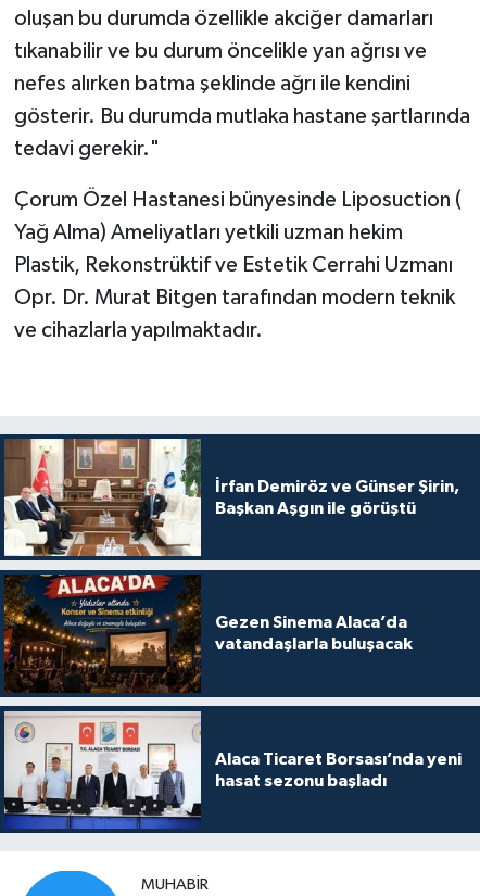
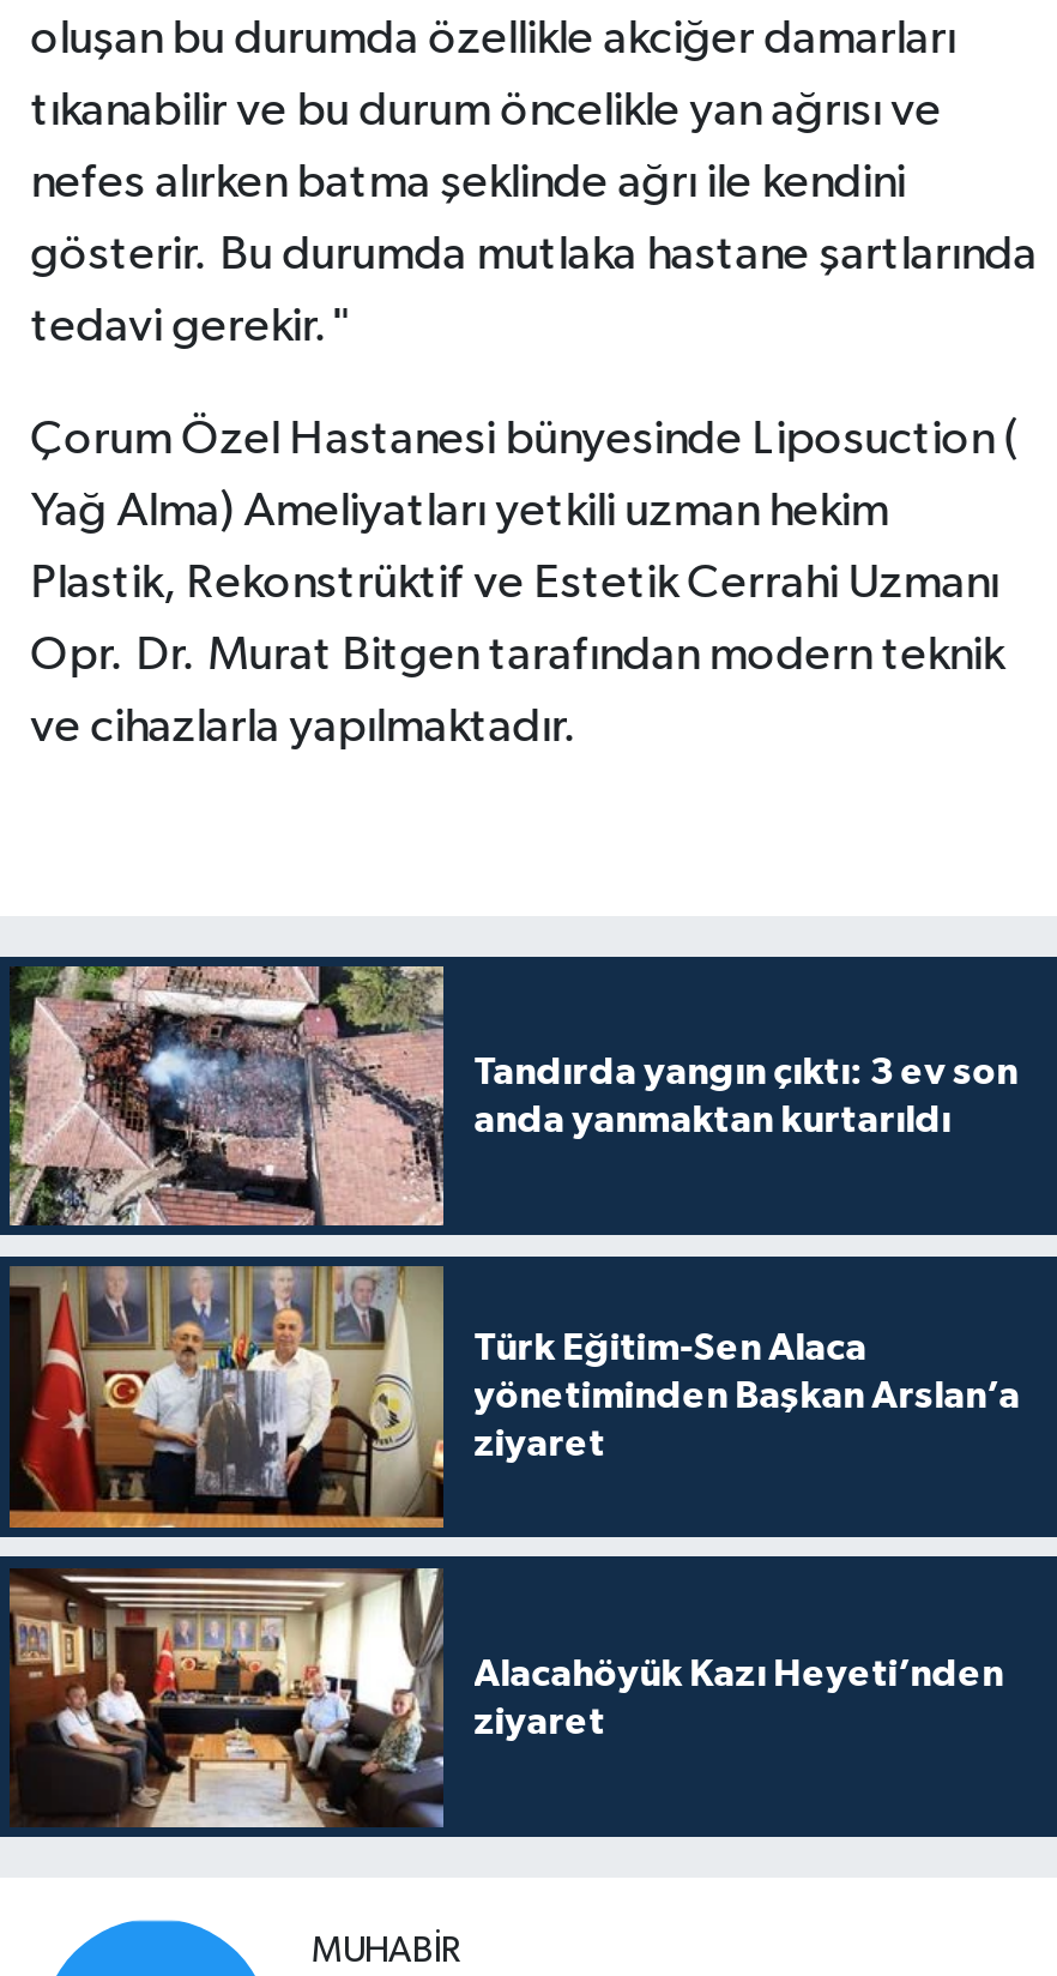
[3,438,459,557] [image] | İrfan Demiröz ve Günser Şirin, | Başkan Aşgın ile görüştü -> [7,964,1018,1228] [image] | Tandırda yangın çıktı: 3 ev son | anda yanmaktan kurtarıldı
[3,573,412,693] [image] | Gezen Sinema Alaca’da | vatandaşlarla buluşacak -> [7,1264,1020,1530] [image] | Türk Eğitim-Sen Alaca | yönetiminden Başkan Arslan’a | ziyaret
[3,710,461,830] [image] | Alaca Ticaret Borsası’nda yeni | hasat sezonu başladı -> [7,1568,1003,1830] [image] | Alacahöyük Kazı Heyeti’nden | ziyaret

